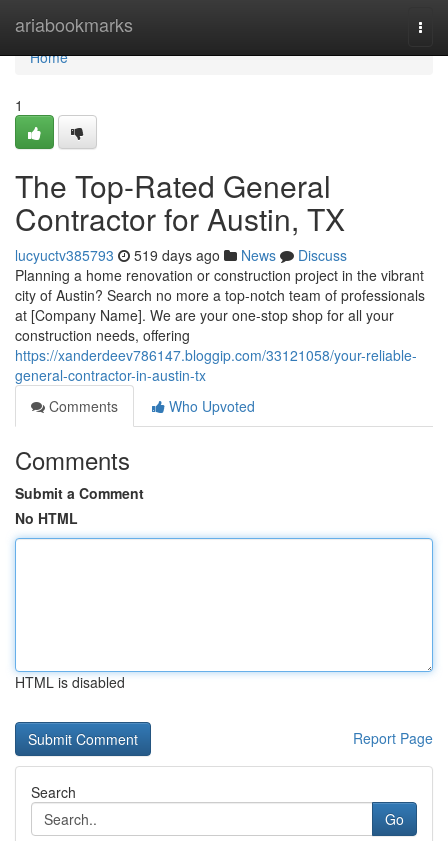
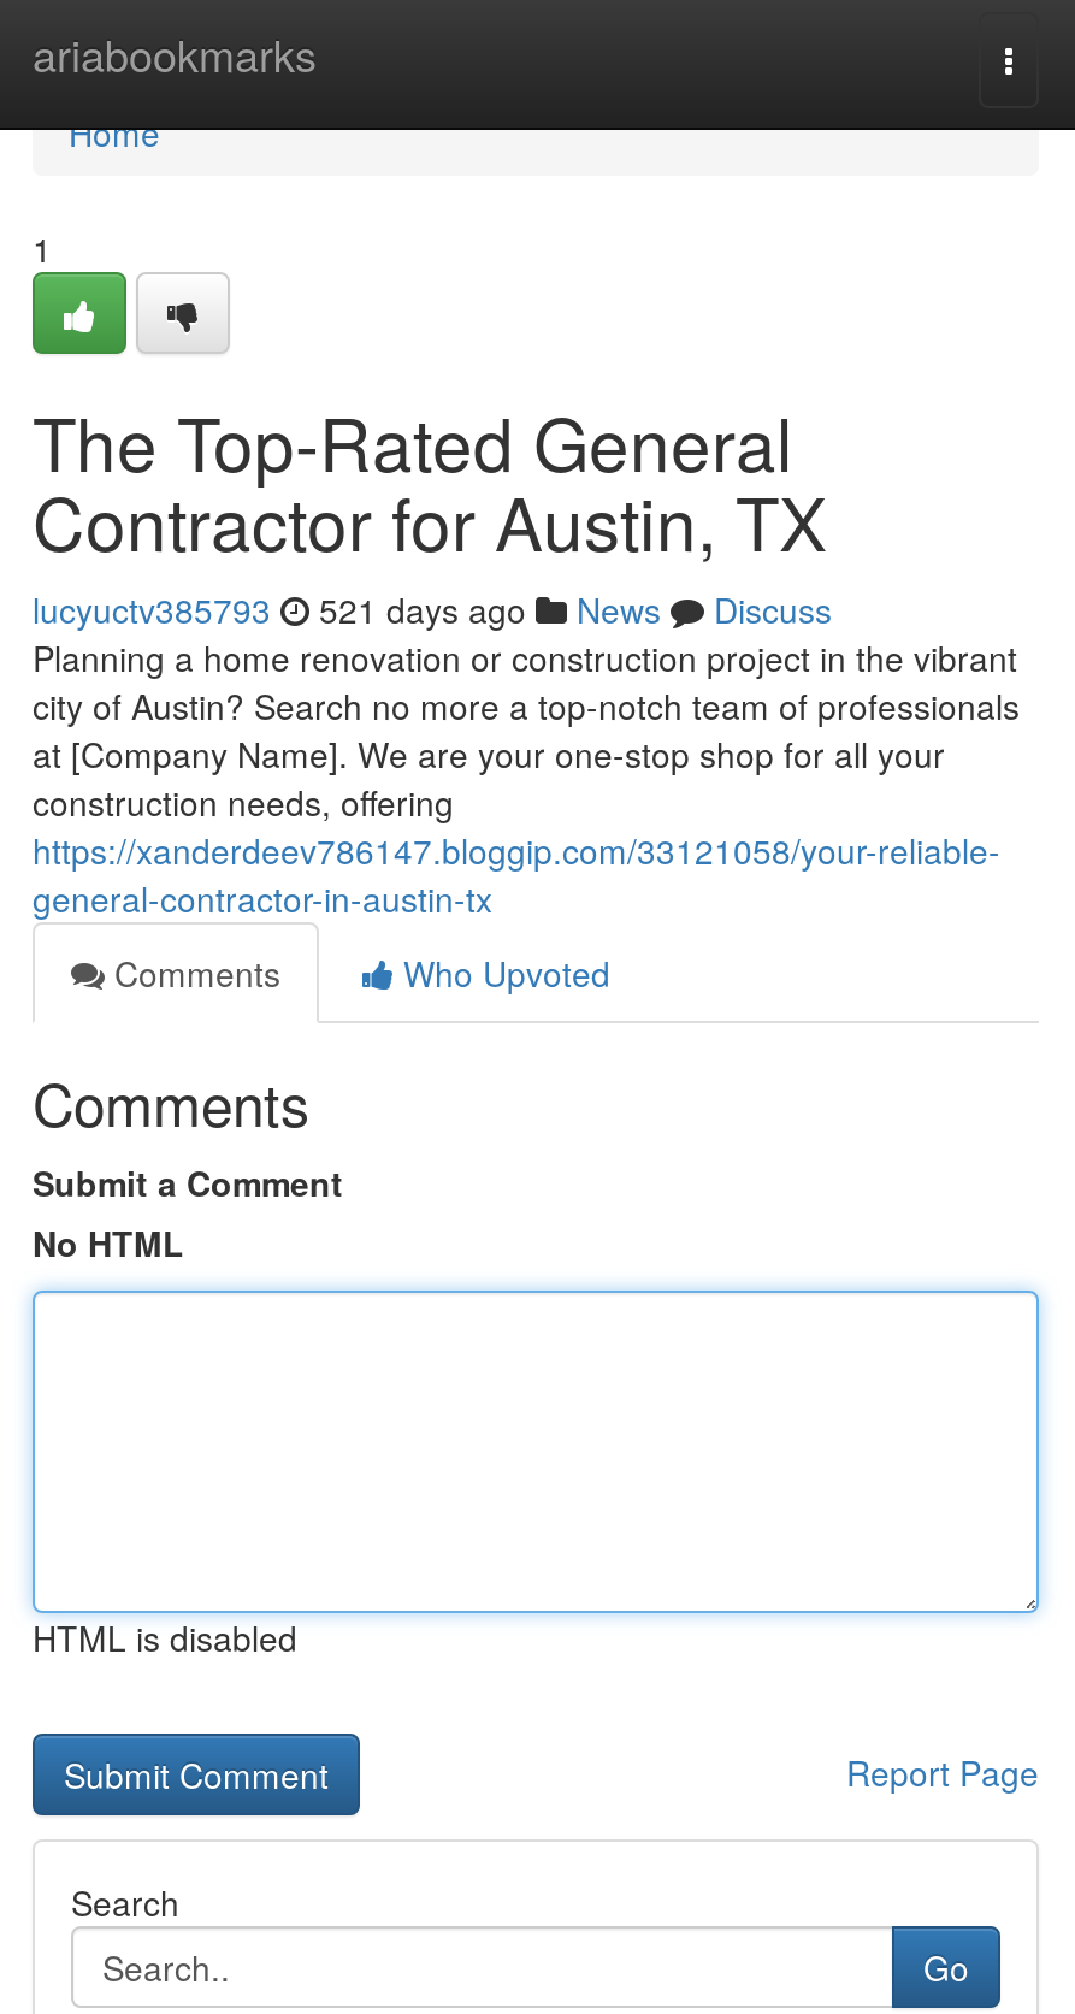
[15,245,347,265] lucyuctv385793 519 days ago News Discuss -> [33,585,832,633] lucyuctv385793 521 days ago News Discuss

